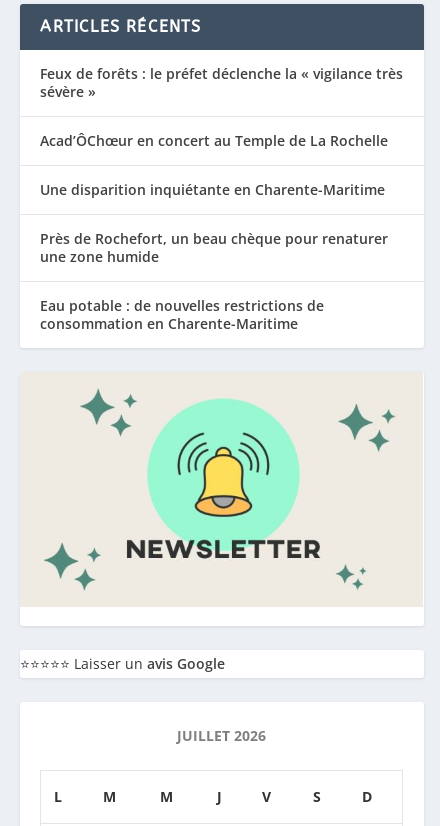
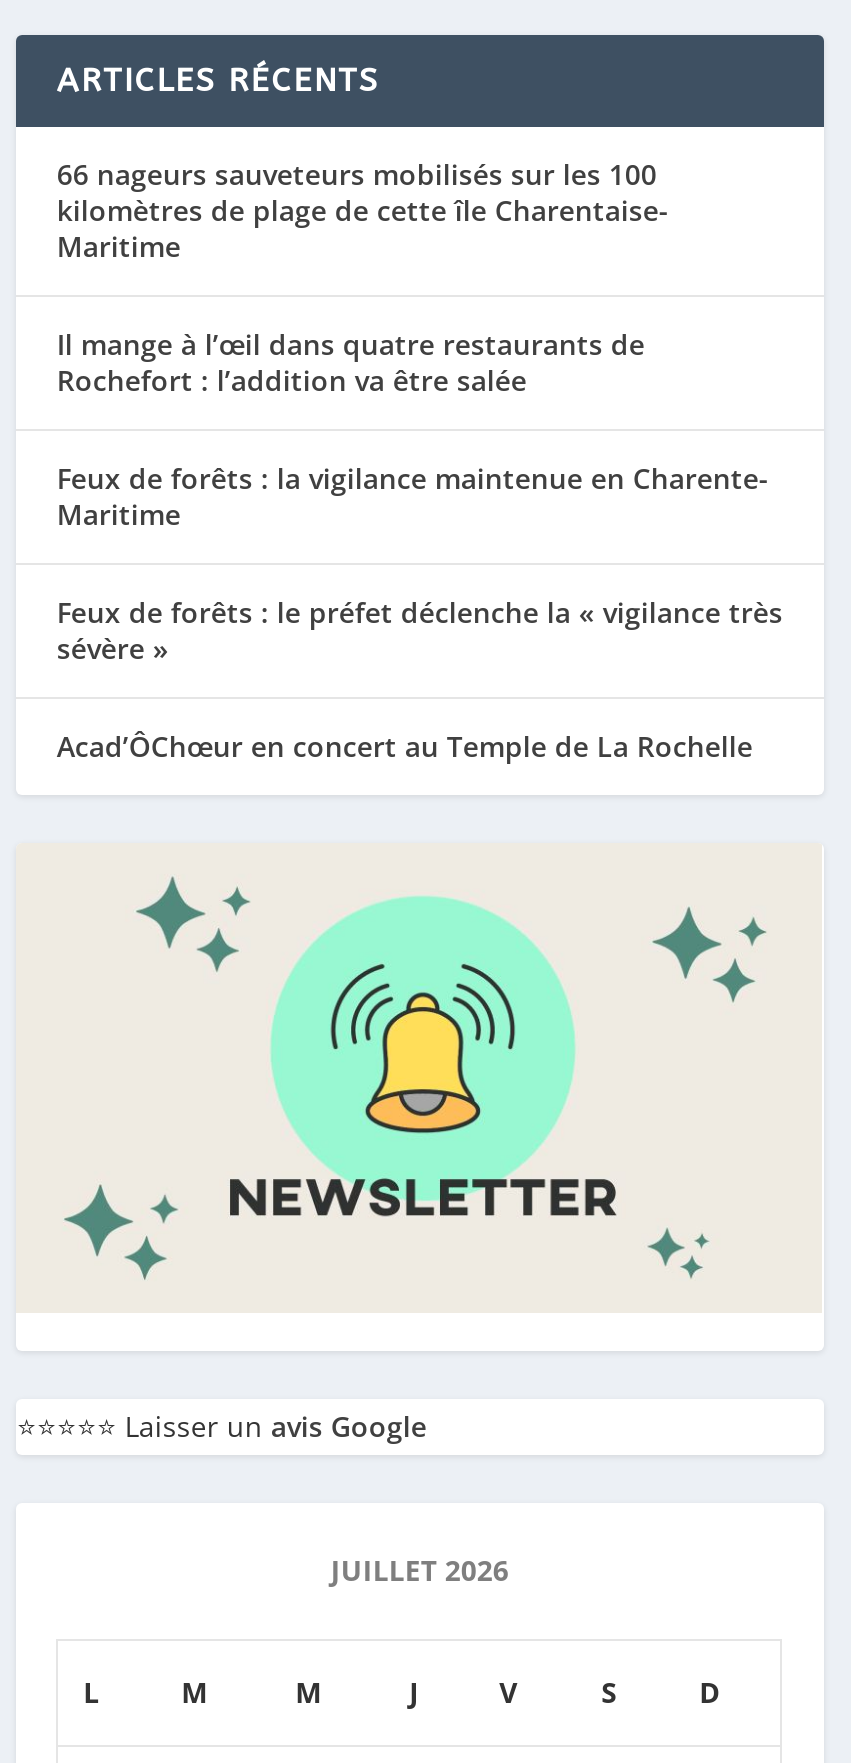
none -> [57,156,769,534] 66 nageurs sauveteurs mobilisés sur les 100 | kilomètres de plage de cette île Charentaise- | Maritime | Il mange à l’œil dans quatre restaurants de | Rochefort : l’addition va être salée | Feux de forêts : la vigilance maintenue en Charente- | Maritime
moved [40,64,403,150] -> [57,594,783,766]: Feux de forêts : le préfet déclenche la « vigilance très | sévère » | Acad’ÔChœur en concert au Temple de La Rochelle
[40,180,388,333] Une disparition inquiétante en Charente-Maritime | Près de Rochefort, un beau chèque pour renaturer | une zone humide | Eau potable : de nouvelles restrictions de | consommation en Charente-Maritime -> none

